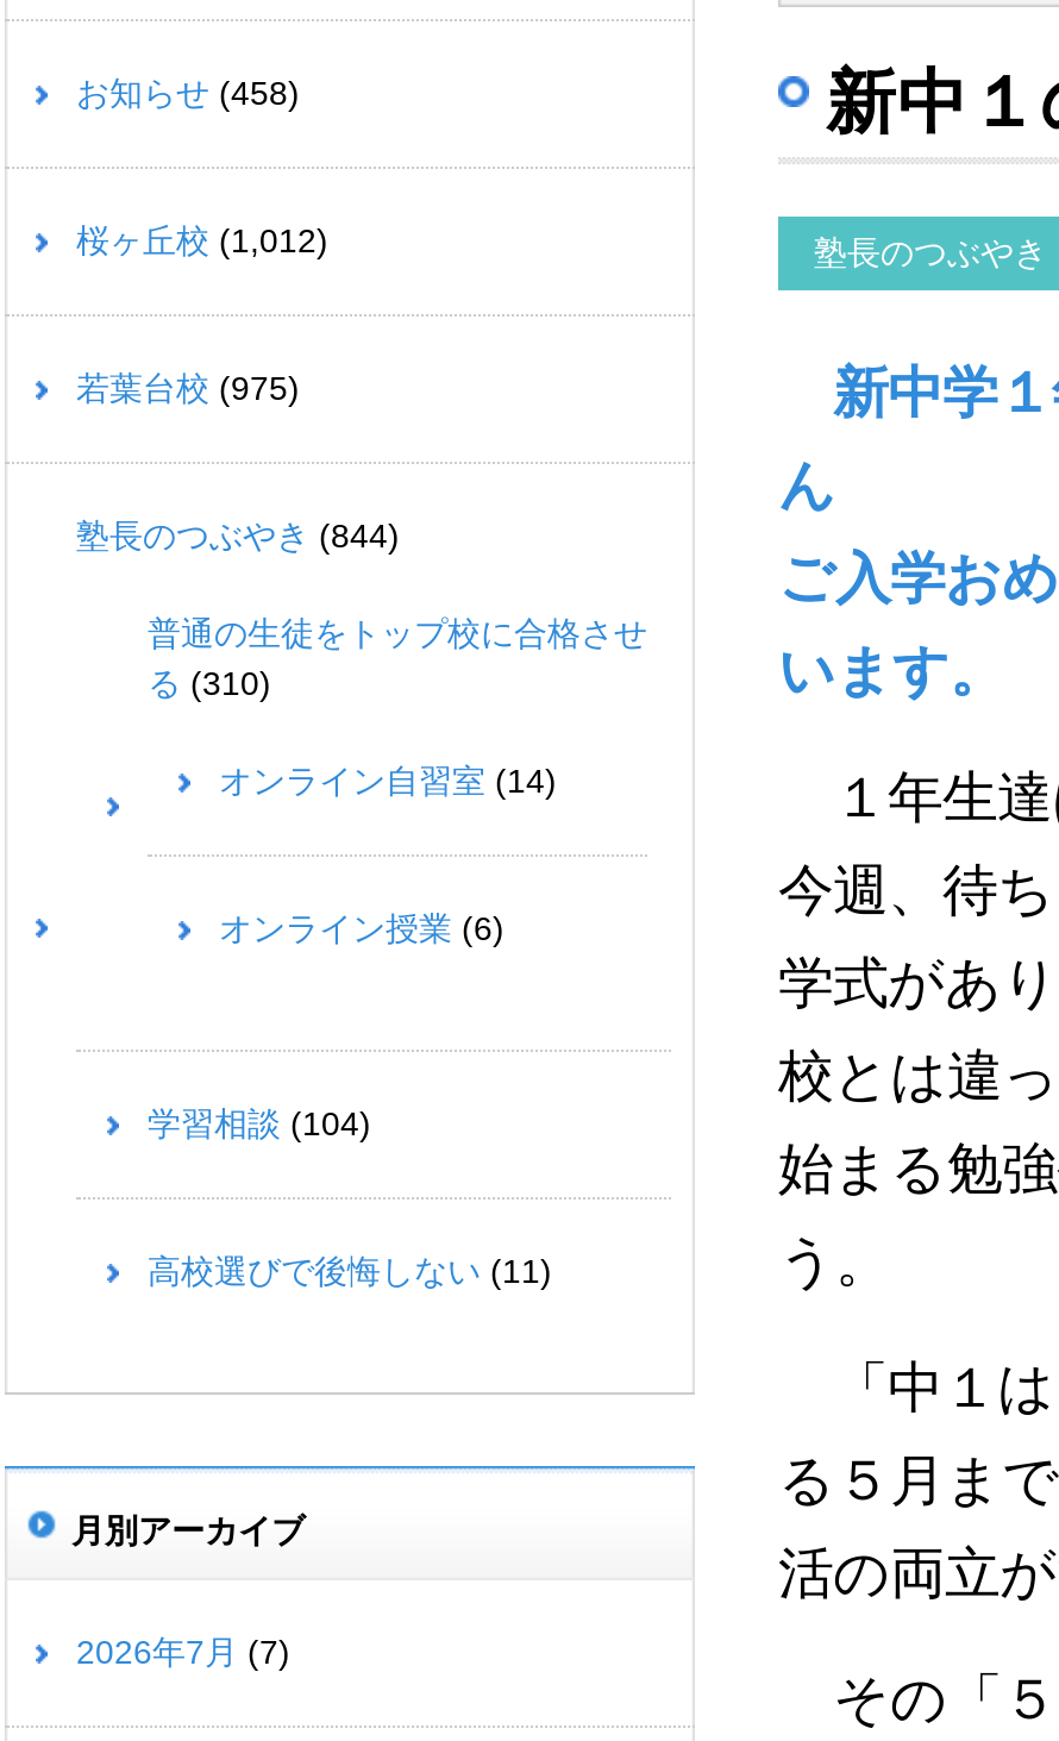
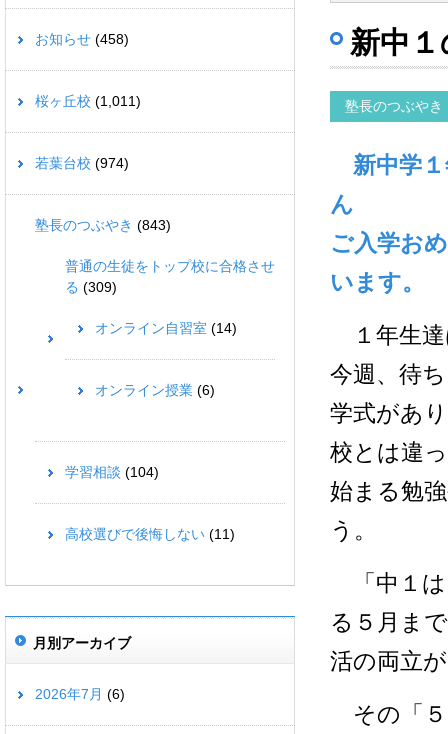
[76,221,328,259] 桜ヶ丘校(1,012) -> [35,93,141,109] 桜ヶ丘校(1,011)
[76,369,300,407] 若葉台校(975) -> [35,155,129,171] 若葉台校(974)
[76,516,400,555] 塾長のつぶやき(844) -> [35,217,171,233] 塾長のつぶやき(843)
[148,664,271,702] る(310) -> [65,279,117,295] る(309)
[76,1633,290,1671] 2026年7月(7) -> [35,686,125,702] 2026年7月(6)

